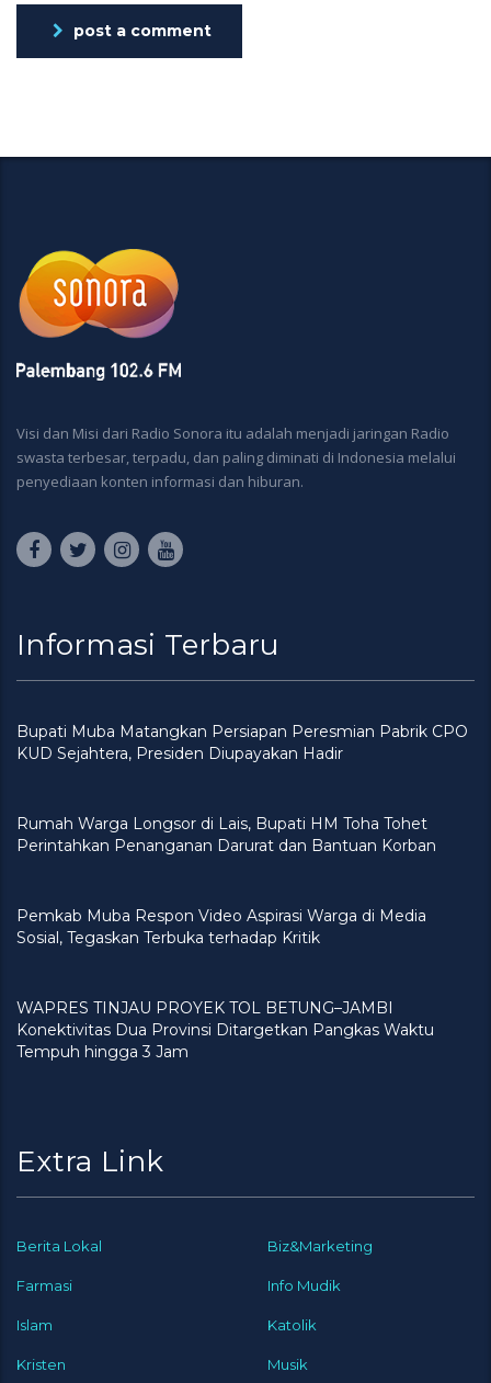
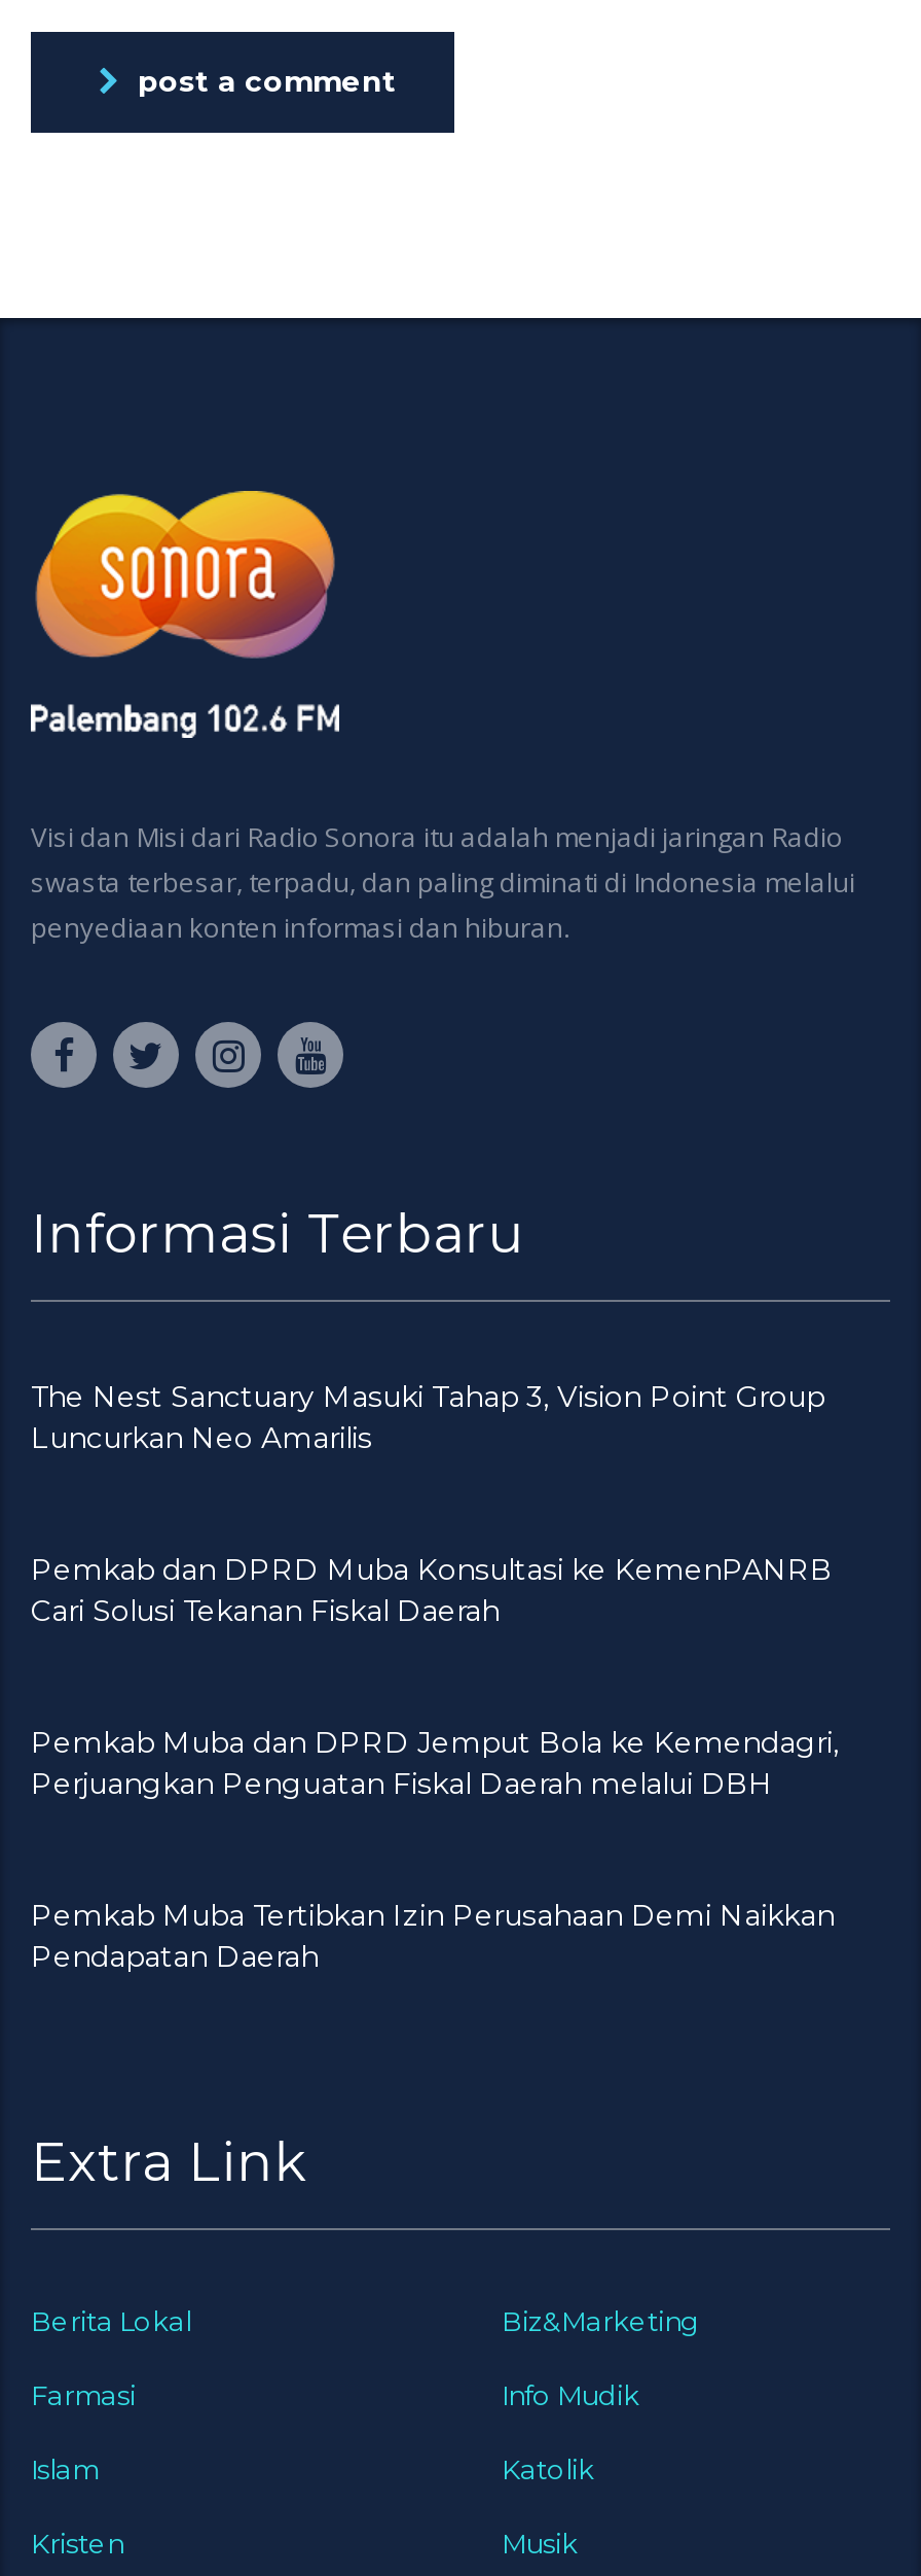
[16,722,468,763] Bupati Muba Matangkan Persiapan Peresmian Pabrik CPO | KUD Sejahtera, Presiden Diupayakan Hadir -> [31,1378,824,1456] The Nest Sanctuary Masuki Tahap 3, Vision Point Group | Luncurkan Neo Amarilis
[16,814,436,855] Rumah Warga Longsor di Lais, Bupati HM Toha Tohet | Perintahkan Penanganan Darurat dan Bantuan Korban -> [31,1551,833,1629] Pemkab dan DPRD Muba Konsultasi ke KemenPANRB | Cari Solusi Tekanan Fiskal Daerah
[16,906,426,947] Pemkab Muba Respon Video Aspirasi Warga di Media | Sosial, Tegaskan Terbuka terhadap Kritik -> [31,1724,839,1802] Pemkab Muba dan DPRD Jemput Bola ke Kemendagri, | Perjuangkan Penguatan Fiskal Daerah melalui DBH
[16,998,434,1062] WAPRES TINJAU PROYEK TOL BETUNG–JAMBI | Konektivitas Dua Provinsi Ditargetkan Pangkas Waktu | Tempuh hingga 3 Jam -> [31,1897,835,1975] Pemkab Muba Tertibkan Izin Perusahaan Demi Naikkan | Pendapatan Daerah

